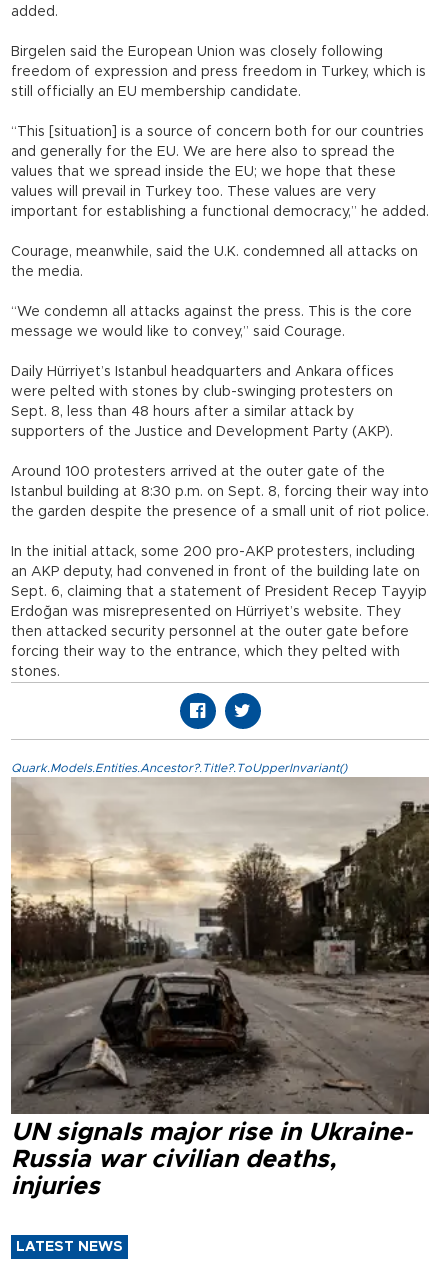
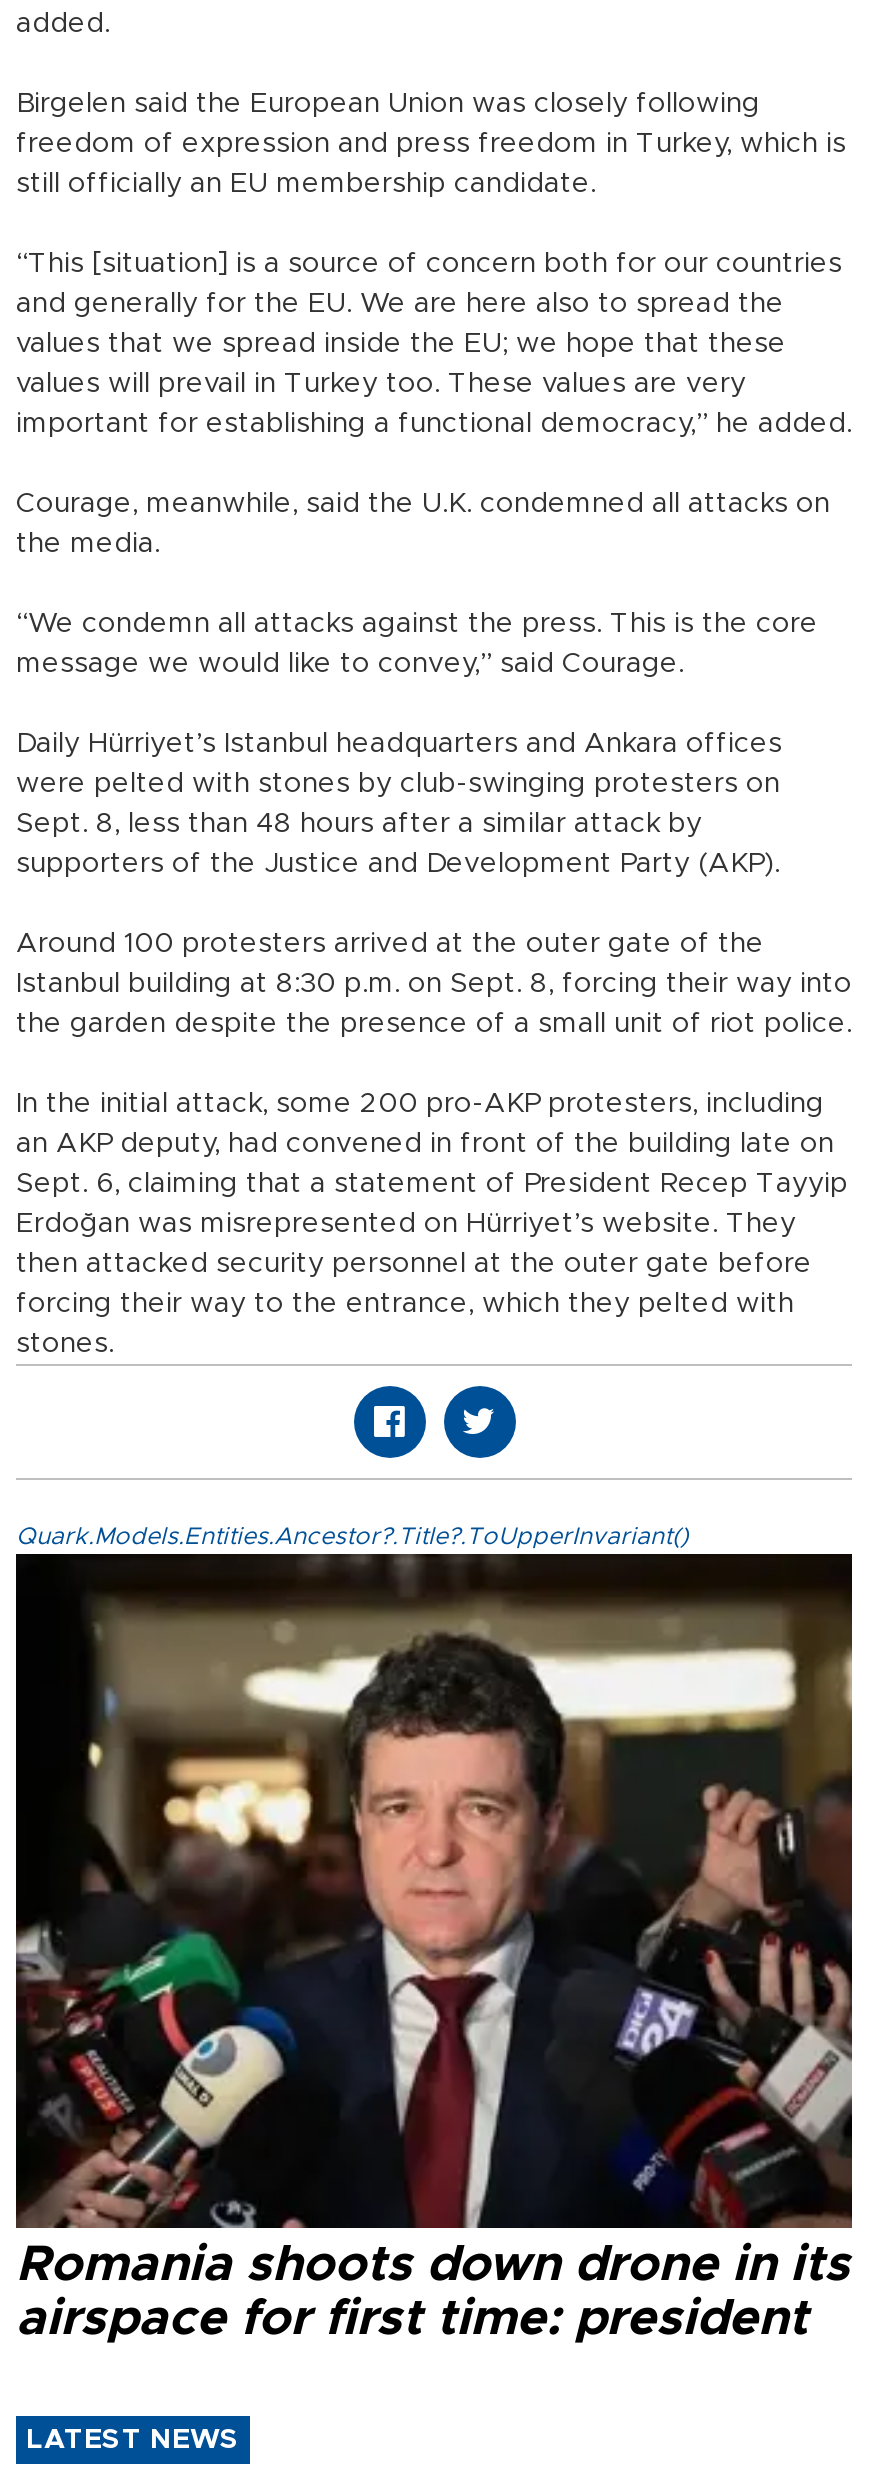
[10,777,429,1199] [image] | UN signals major rise in Ukraine- | Russia war civilian deaths, | injuries -> [14,1552,854,2344] [image] | Romania shoots down drone in its | airspace for first time: president

